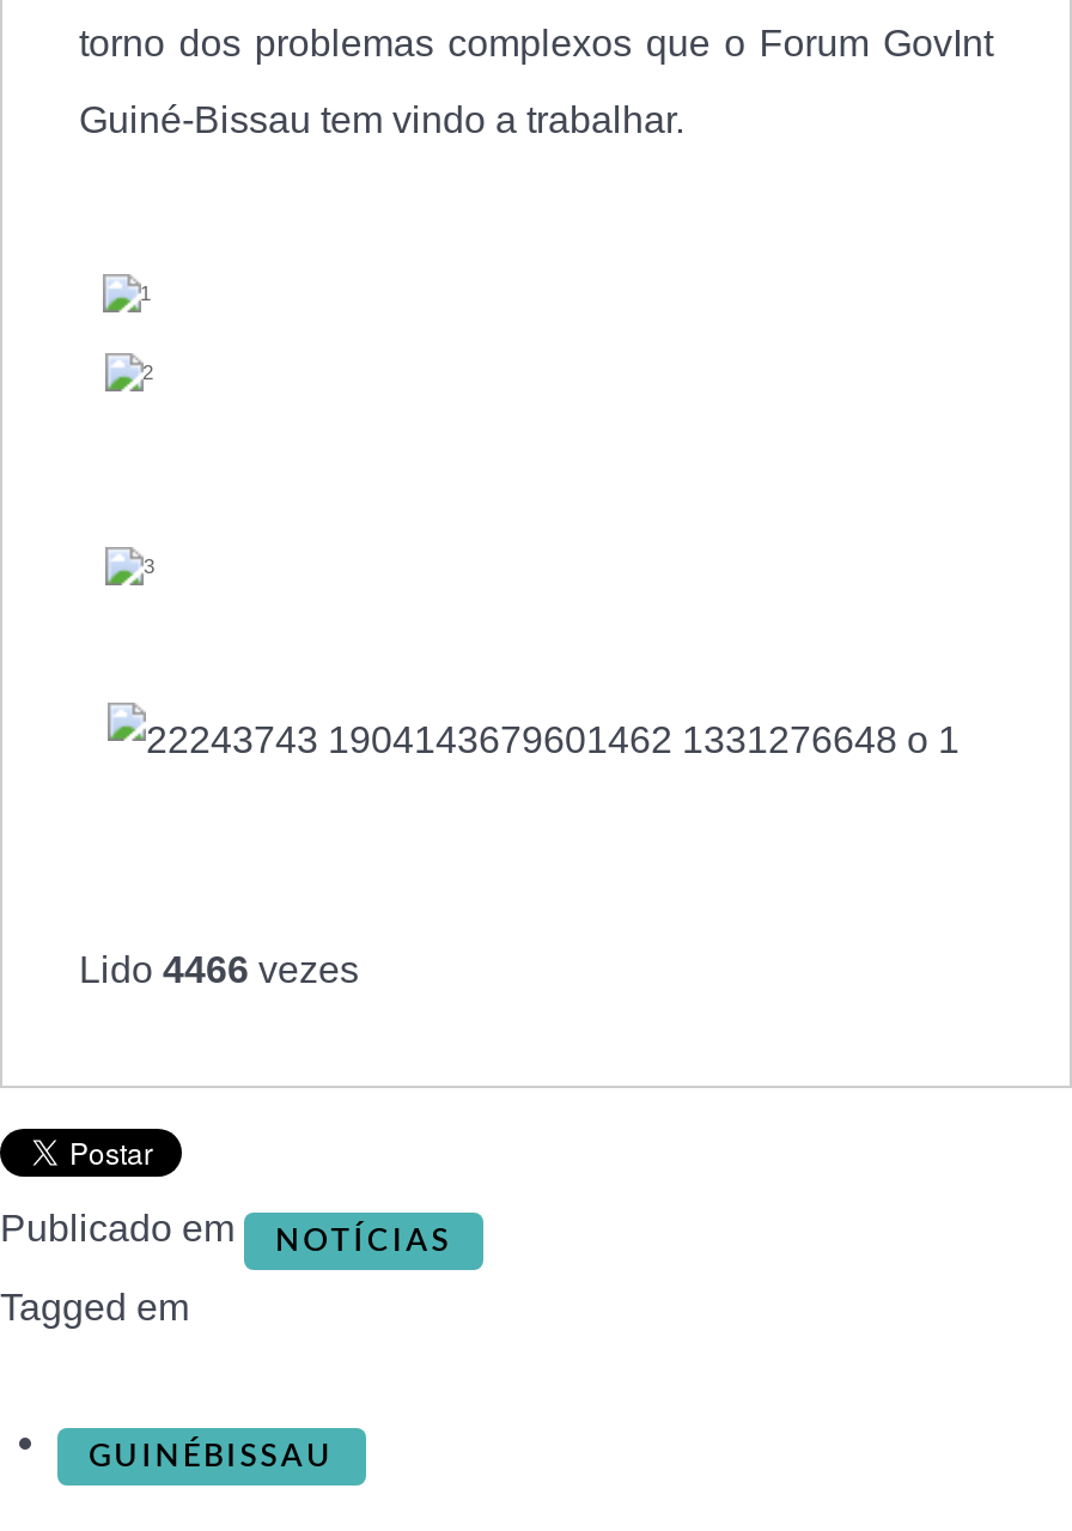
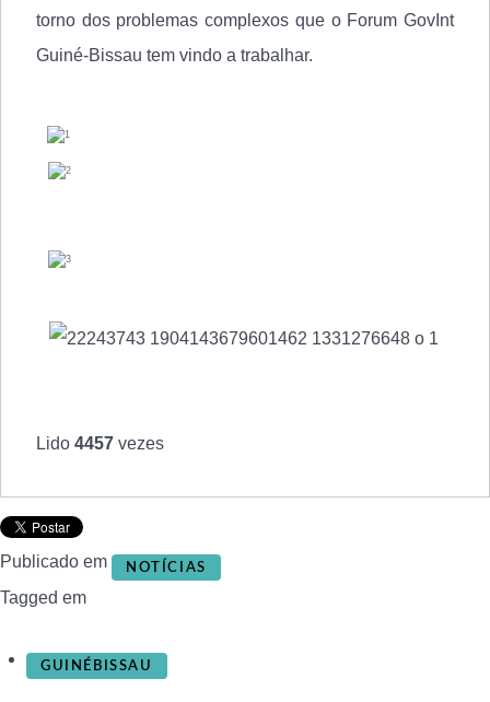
[79,949,359,989] Lido 4466 vezes -> [36,434,164,452] Lido 4457 vezes

